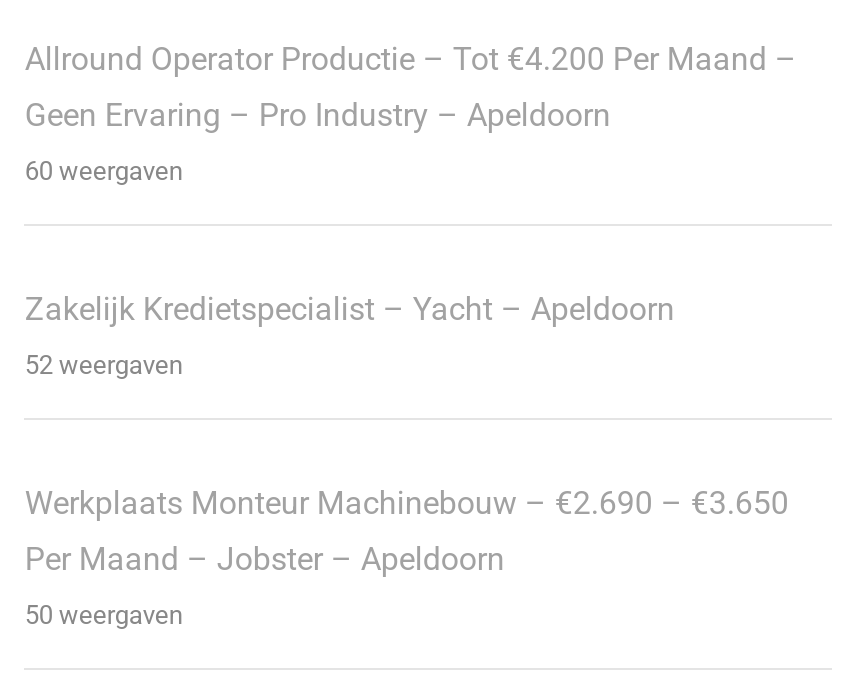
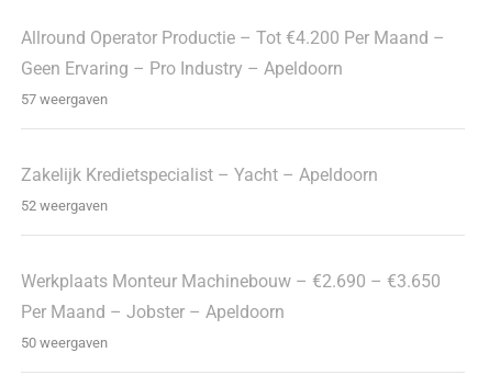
[25,156,183,186] 60 weergaven -> [21,91,108,108] 57 weergaven

